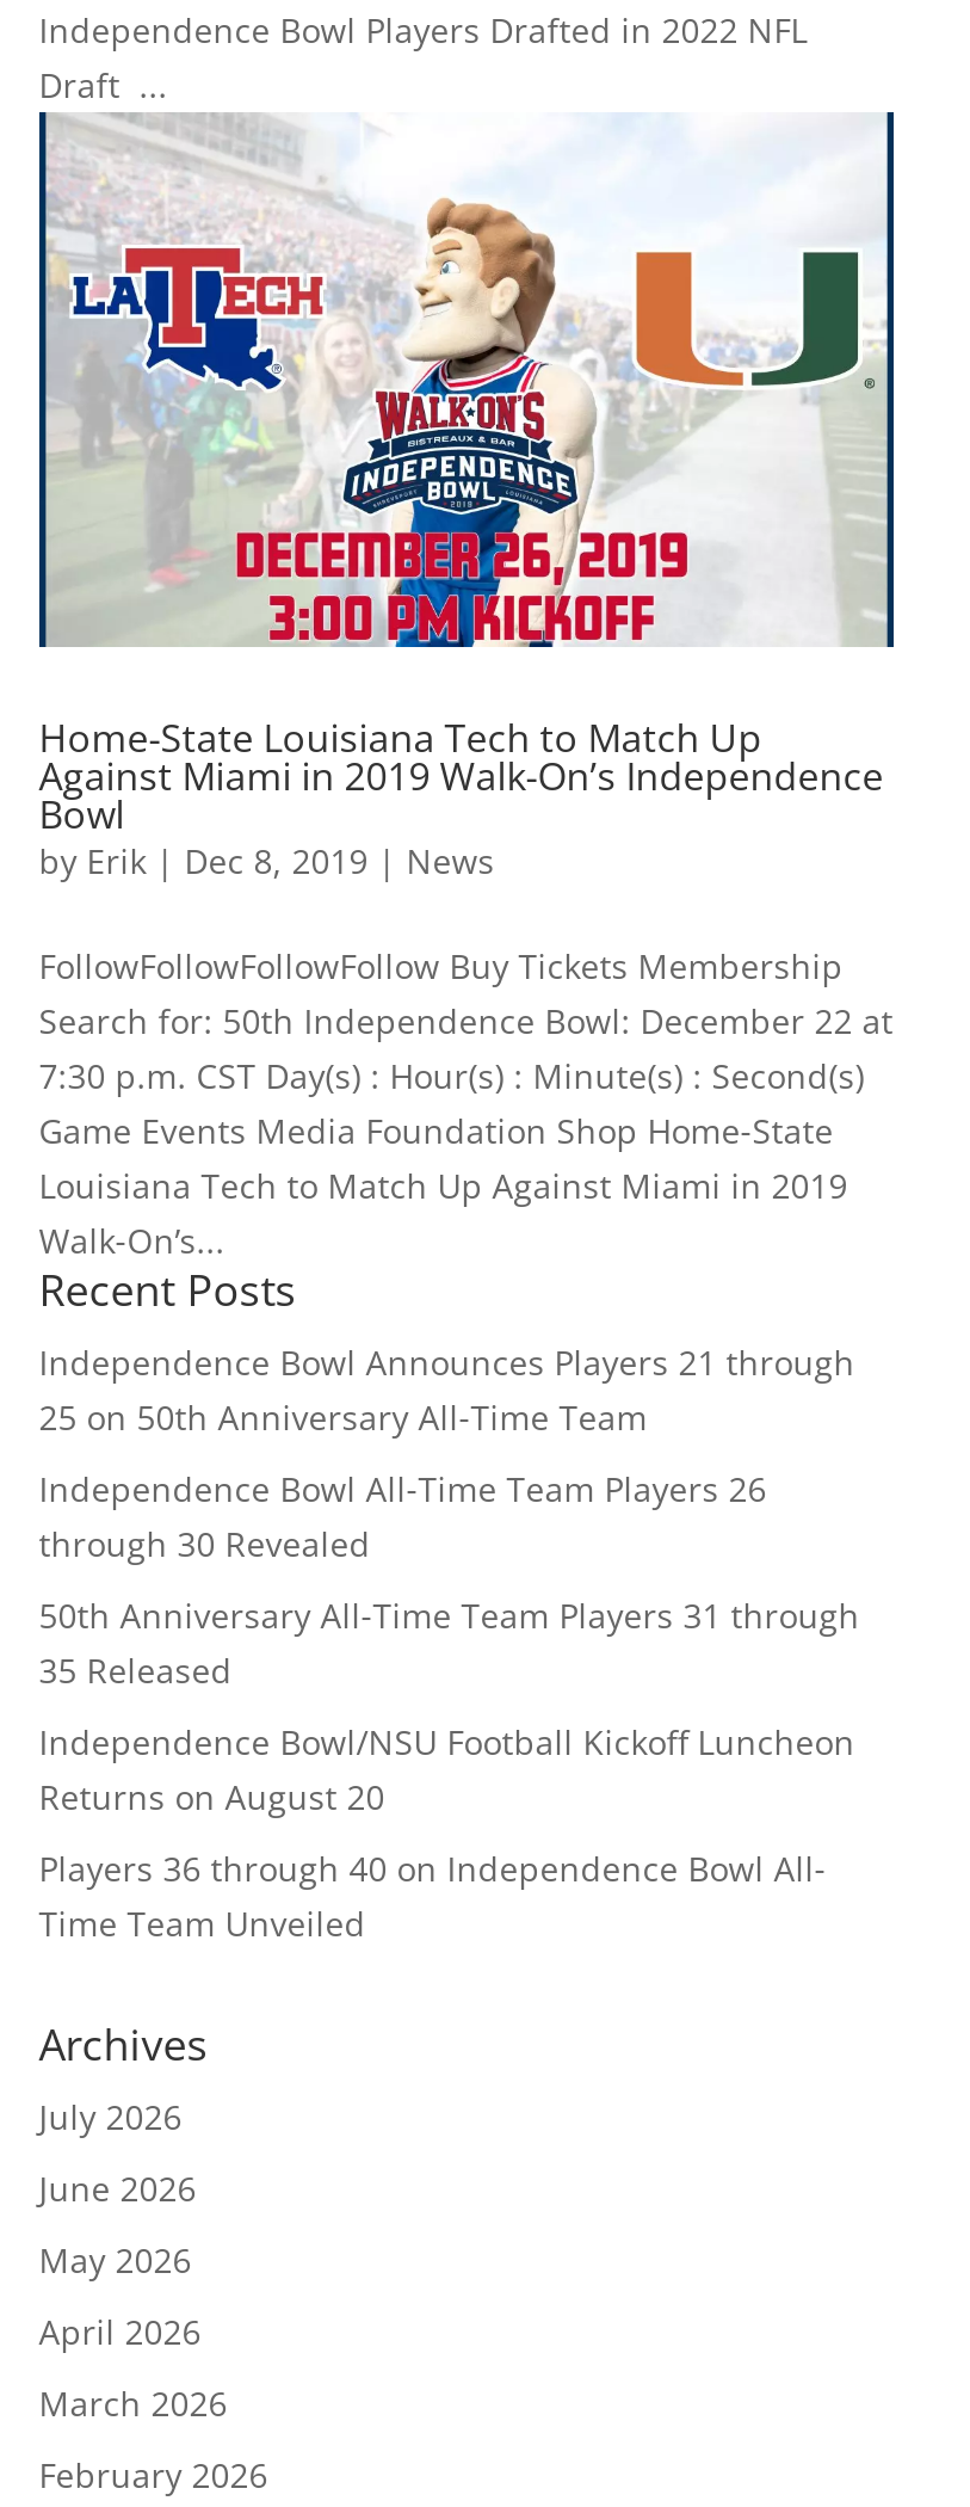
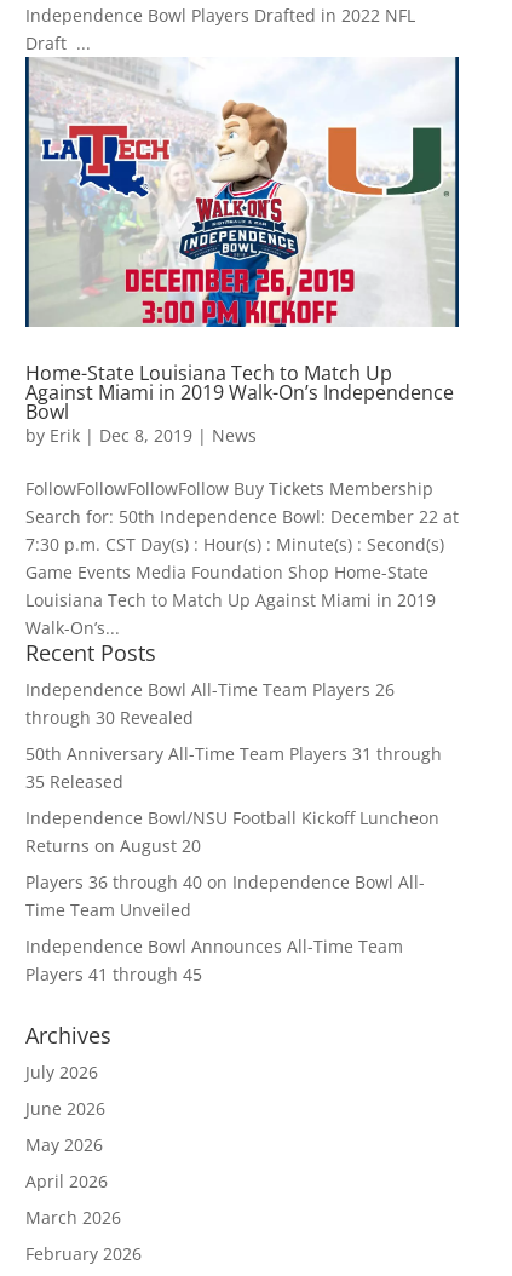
[39,1338,855,1439] Independence Bowl Announces Players 21 through | 25 on 50th Anniversary All-Time Team -> none
moved [39,1465,860,1945] -> [25,679,442,922]: Independence Bowl All-Time Team Players 26 | through 30 Revealed | 50th Anniversary All-Time Team Players 31 through | 35 Released | Independence Bowl/NSU Football Kickoff Luncheon | Returns on August 20 | Players 36 through 40 on Independence Bowl All- | Time Team Unveiled
none -> [25,935,403,986] Independence Bowl Announces All-Time Team | Players 41 through 45

